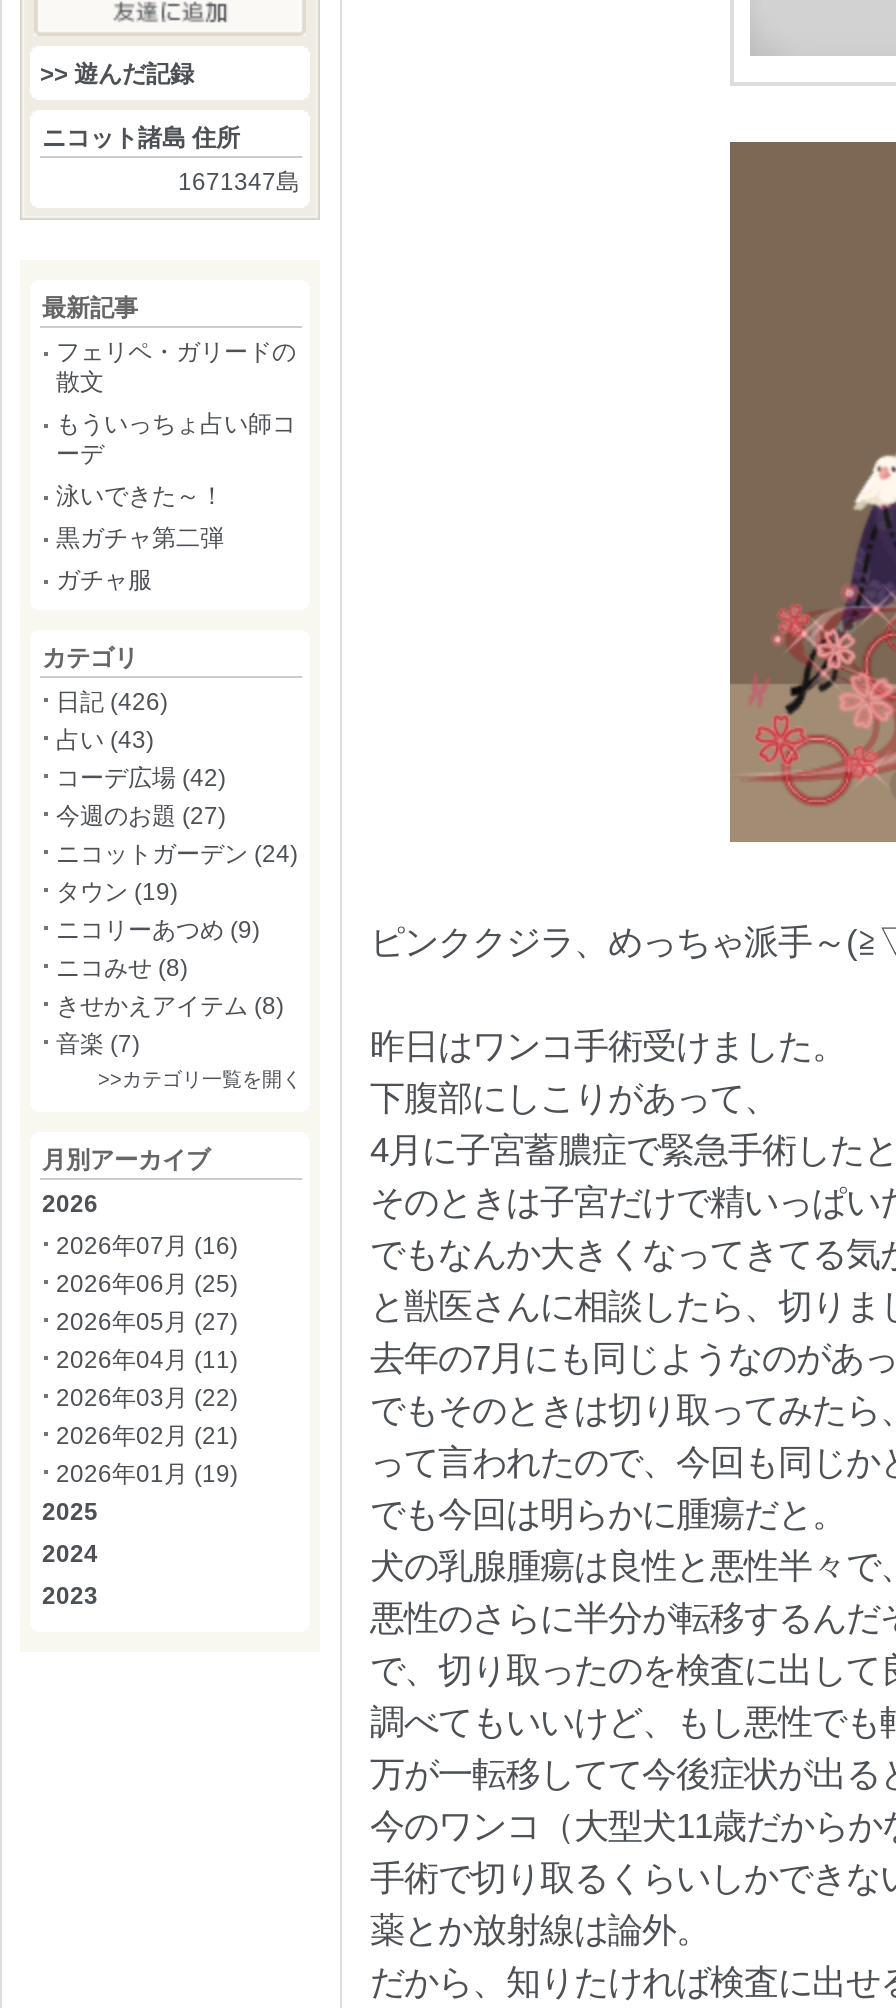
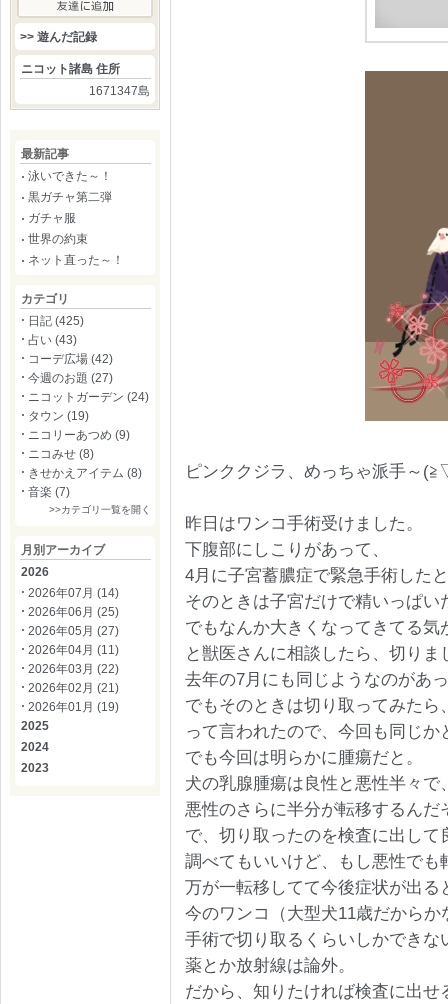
[56,338,296,468] フェリペ・ガリードの | 散文 | もういっちょ占い師コ | ーデ -> none
moved [56,482,224,594] -> [28,169,112,225]: 泳いできた～！ | 黒ガチャ第二弾 | ガチャ服
[730,498,890,824] [image] -> [364,214,445,412] [image]
none -> [28,232,124,267] 世界の約束 | ネット直った～！
moved [42,644,138,672] -> [21,292,69,306]: カテゴリ
[56,688,168,716] 日記 (426) -> [28,314,84,328] 日記 (425)
moved [42,726,302,1218] -> [21,333,151,579]: 占い (43) | コーデ広場 (42) | 今週のお題 (27) | ... | 月別アーカイブ | 2026
[56,1232,238,1260] 2026年07月 (16) -> [28,586,119,600] 2026年07月 (14)
moved [42,1270,238,1610] -> [21,605,119,775]: 2026年06月 (25) | 2026年05月 (27) | 2026年04月 (11) | ... | 2024 | 2023

